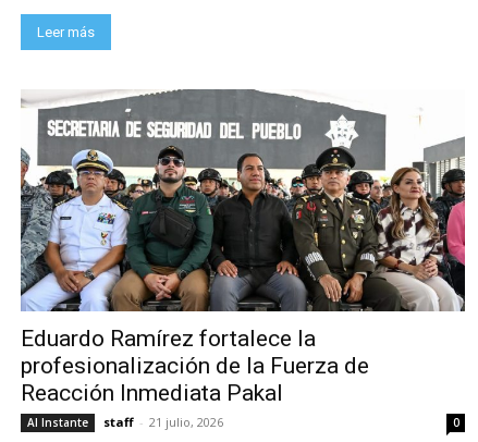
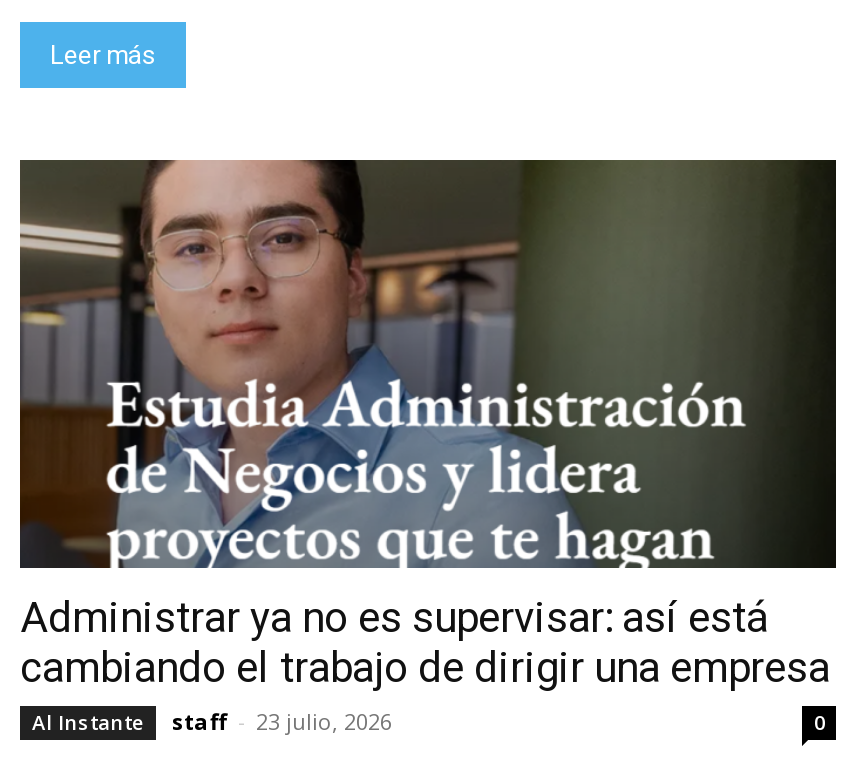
[20,88,466,406] [image] | Eduardo Ramírez fortalece la | profesionalización de la Fuerza de | Reacción Inmediata Pakal -> [18,158,838,691] [image] | Administrar ya no es supervisar: así está | cambiando el trabajo de dirigir una empresa
[27,413,223,430] Al Instante staff - 21 julio, 2026 -> [32,705,392,735] Al Instante staff - 23 julio, 2026

